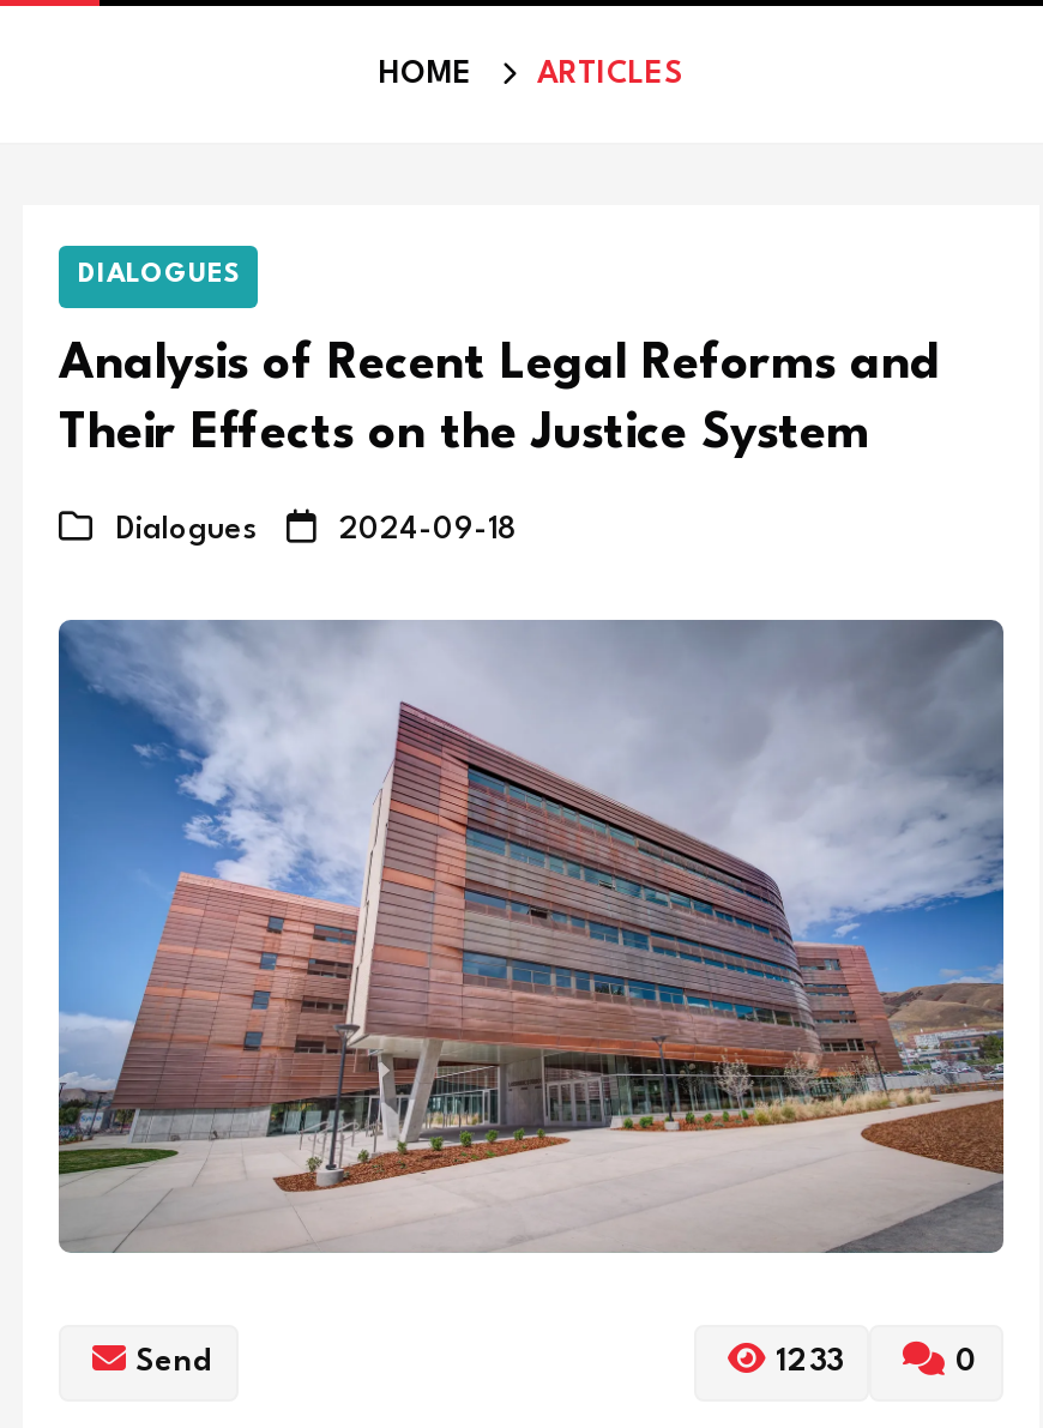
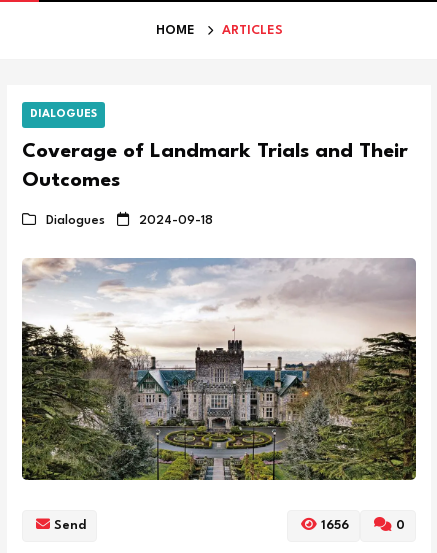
[59,341,941,458] Analysis of Recent Legal Reforms and | Their Effects on the Justice System -> [22,141,408,190] Coverage of Landmark Trials and Their | Outcomes
[56,617,1006,1377] [image] | 1233 -> [21,258,417,532] [image] | 1656

